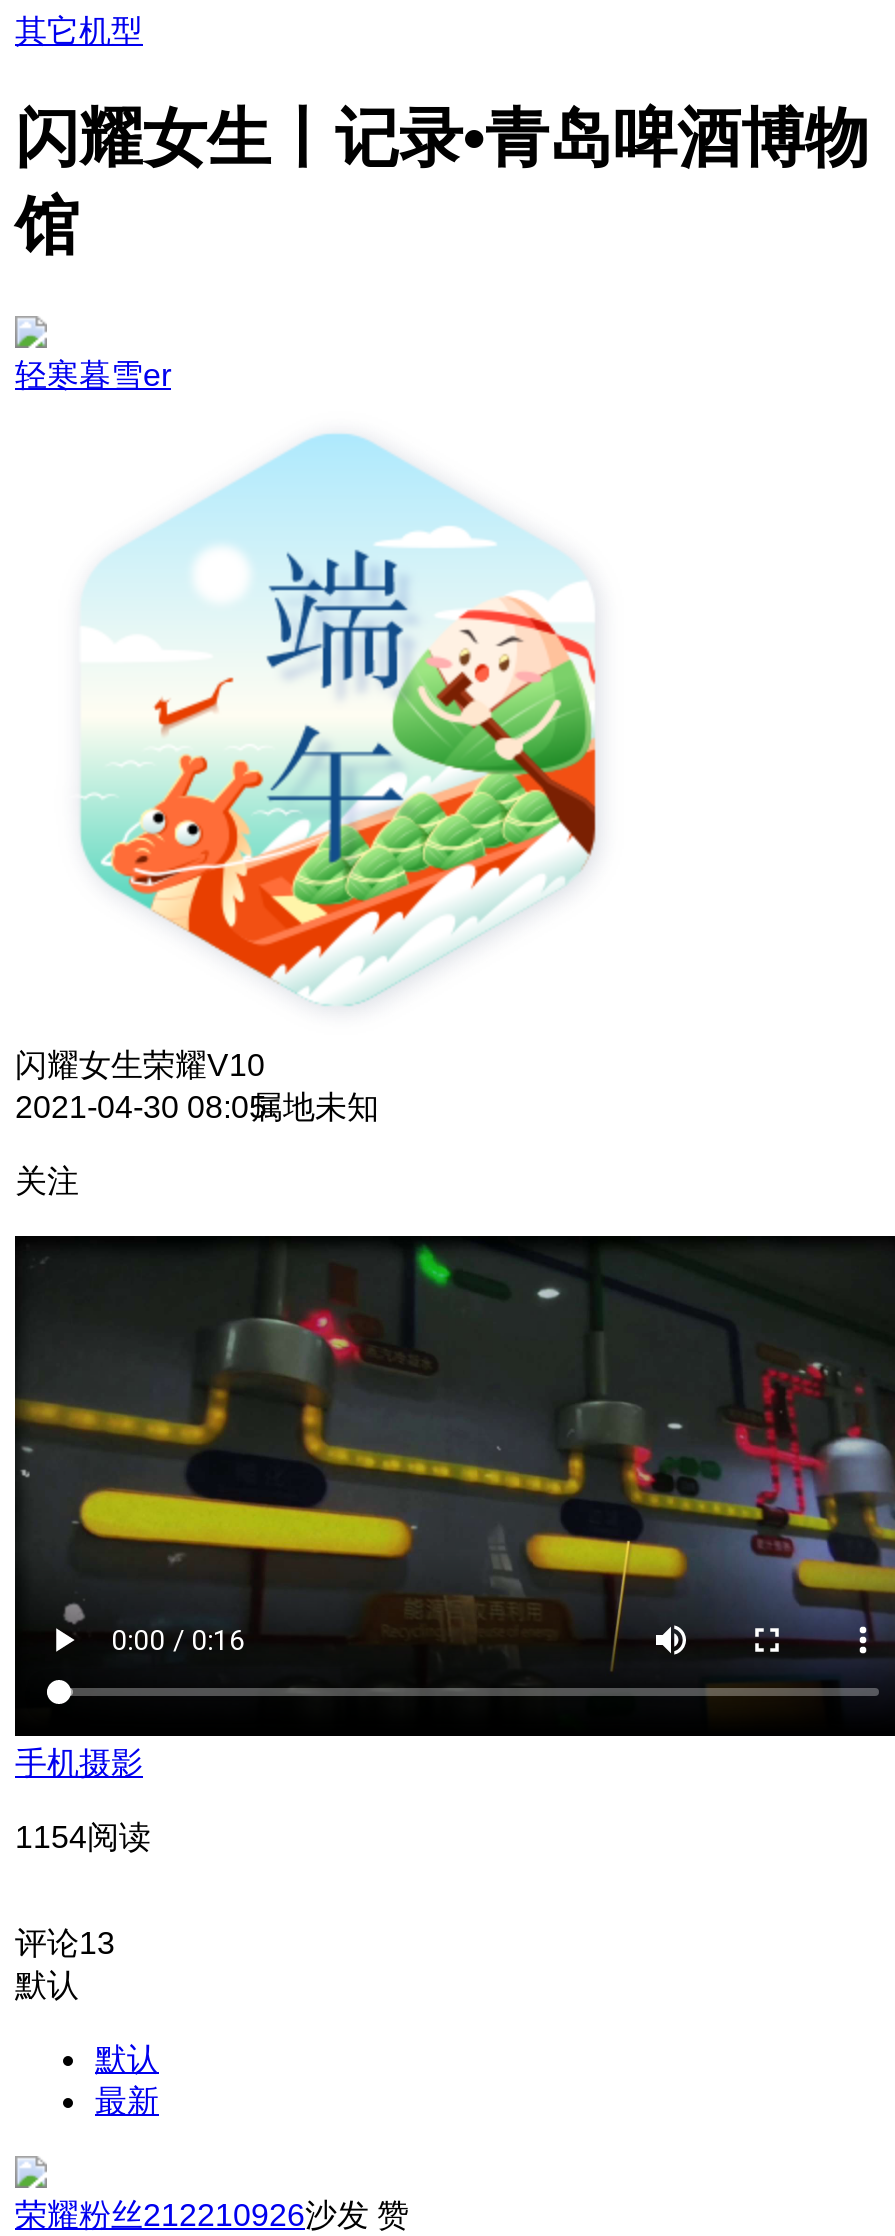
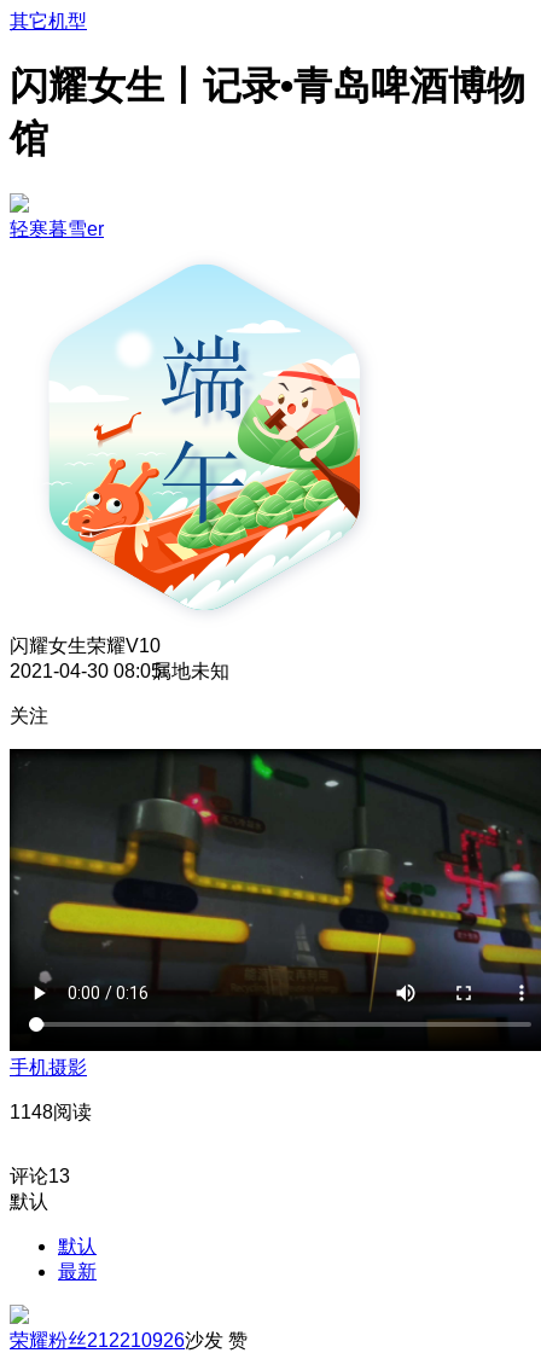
[15,1820,151,1854] 1154阅读 -> [10,1102,92,1122] 1148阅读

